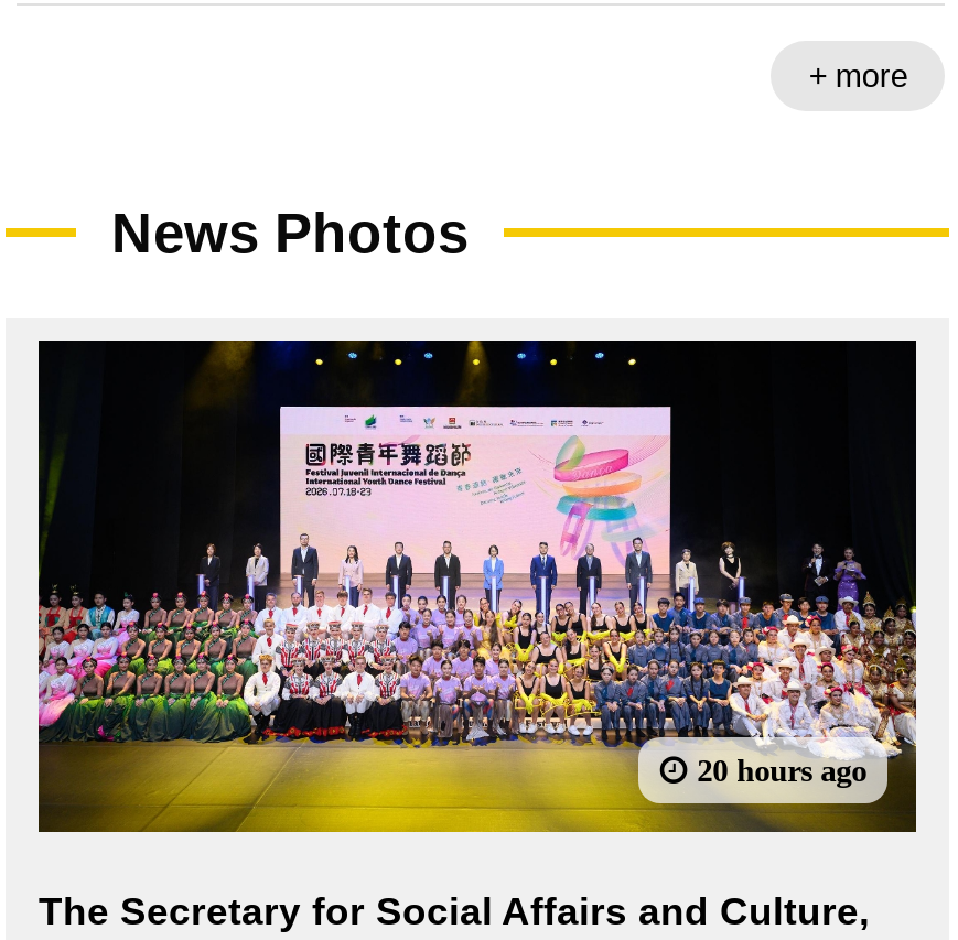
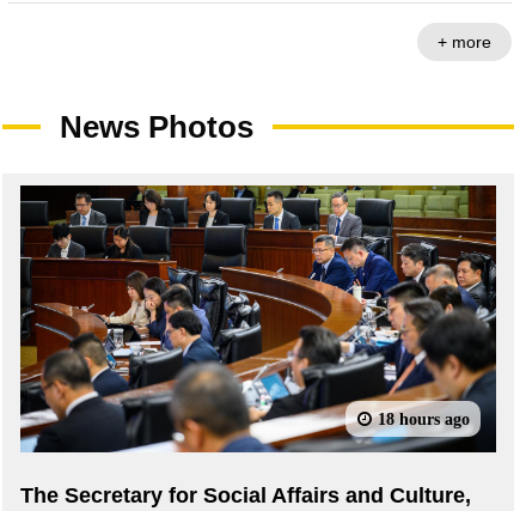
[36,338,918,834] [image] | 20 hours ago -> [19,184,497,454] [image] | 18 hours ago

